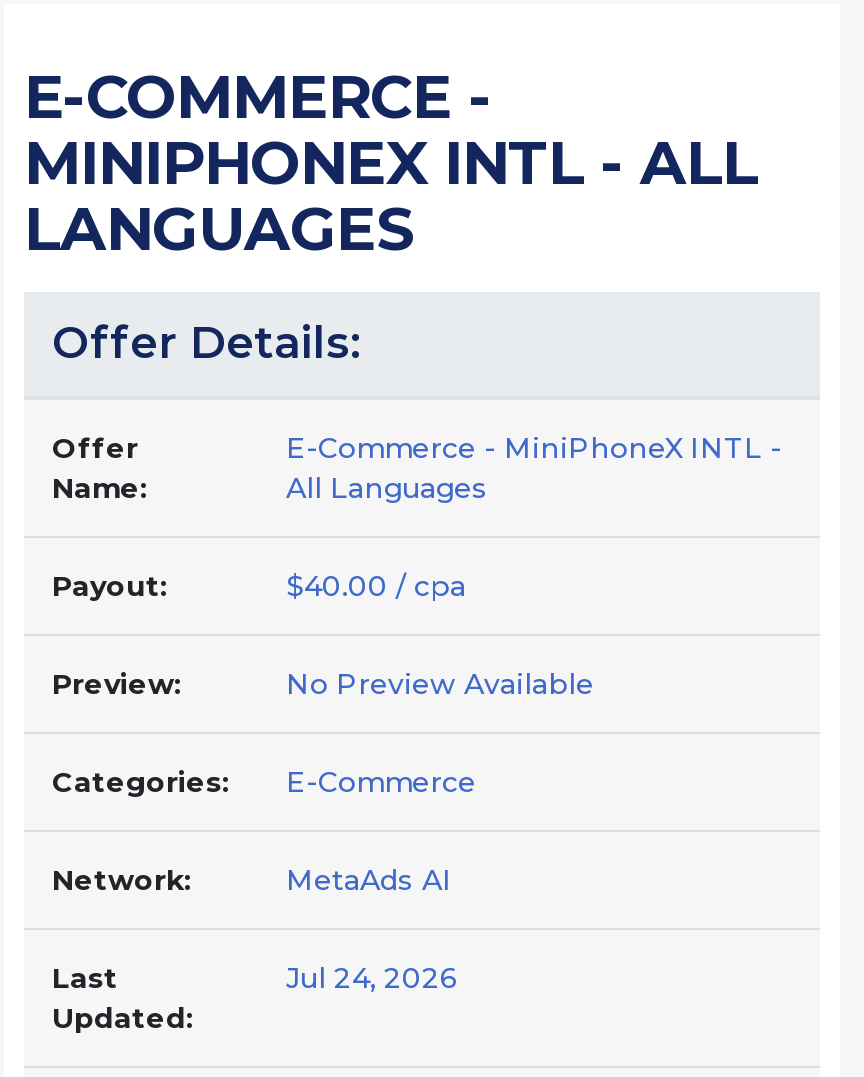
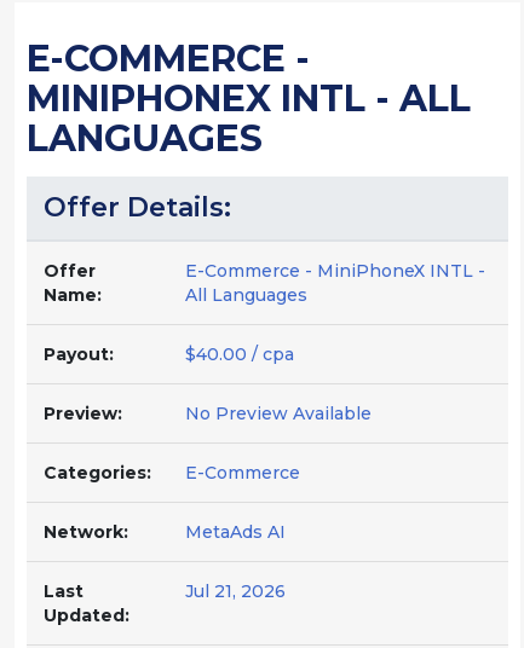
[286,960,458,996] Jul 24, 2026 -> [185,580,286,602] Jul 21, 2026

